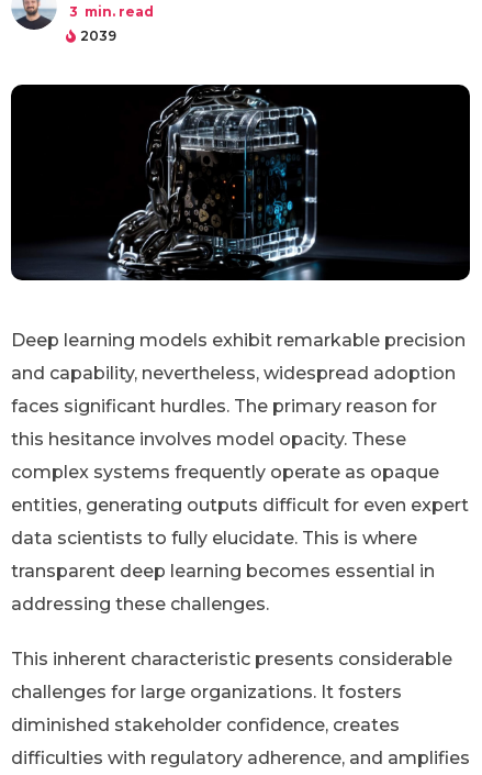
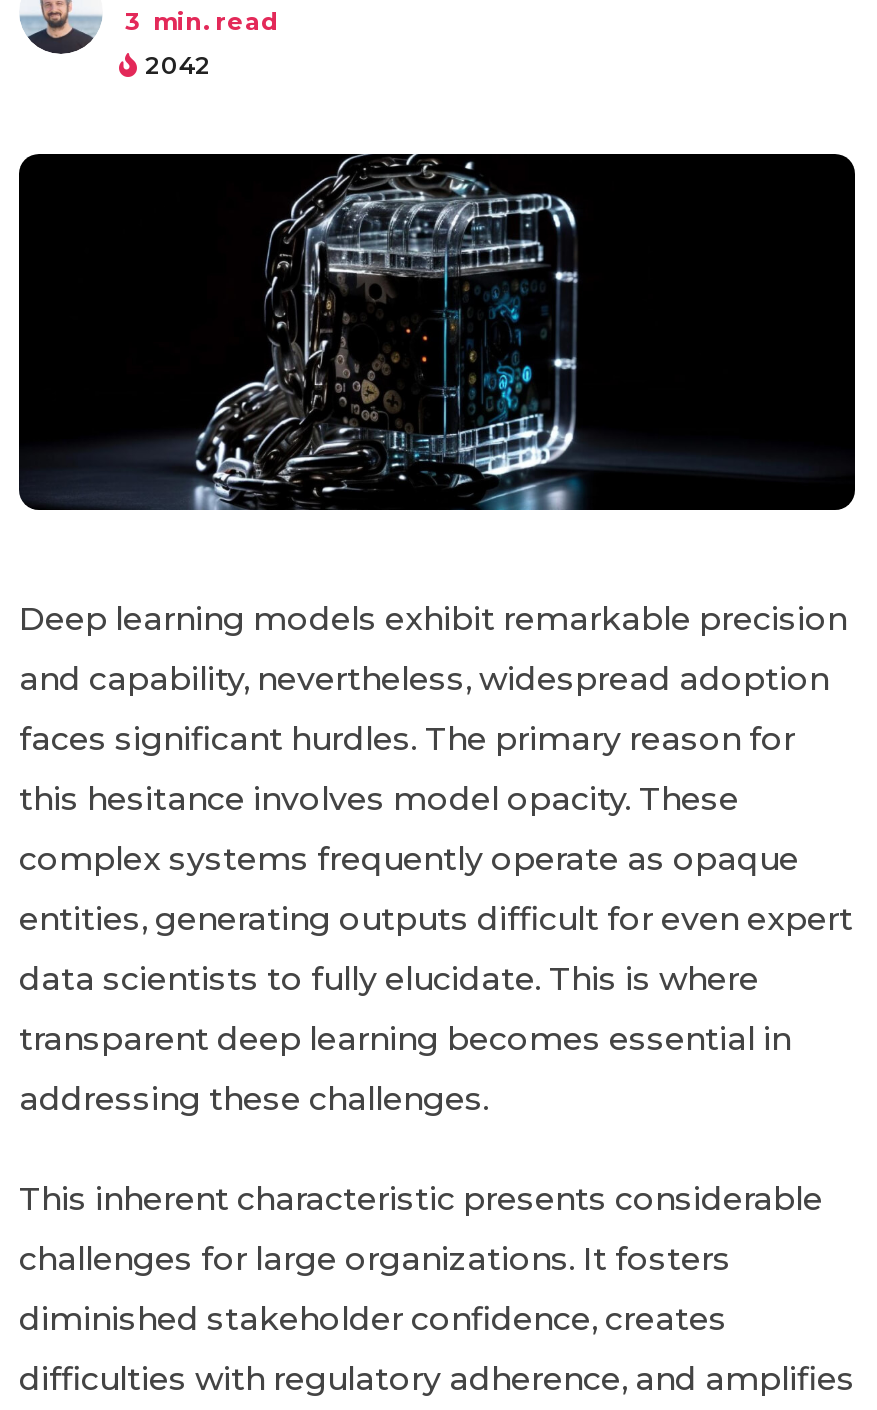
[80,27,116,44] 2039 -> [145,50,211,80] 2042

